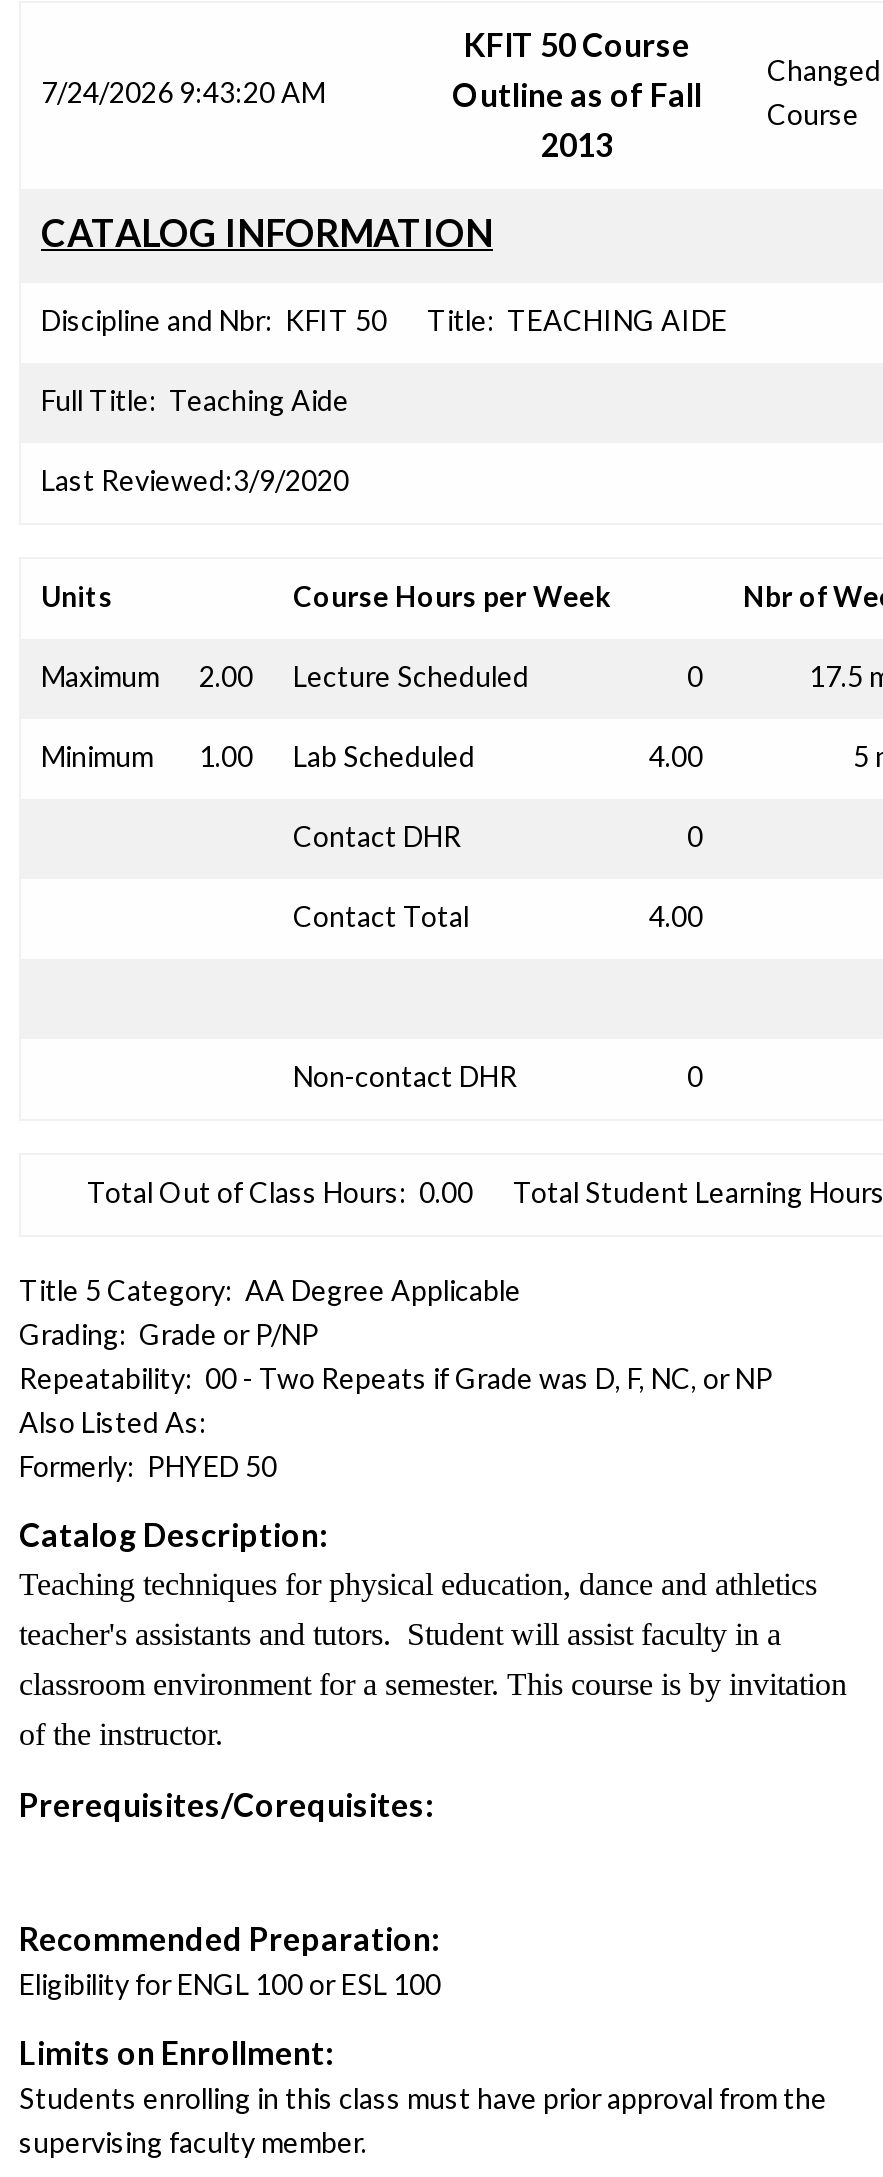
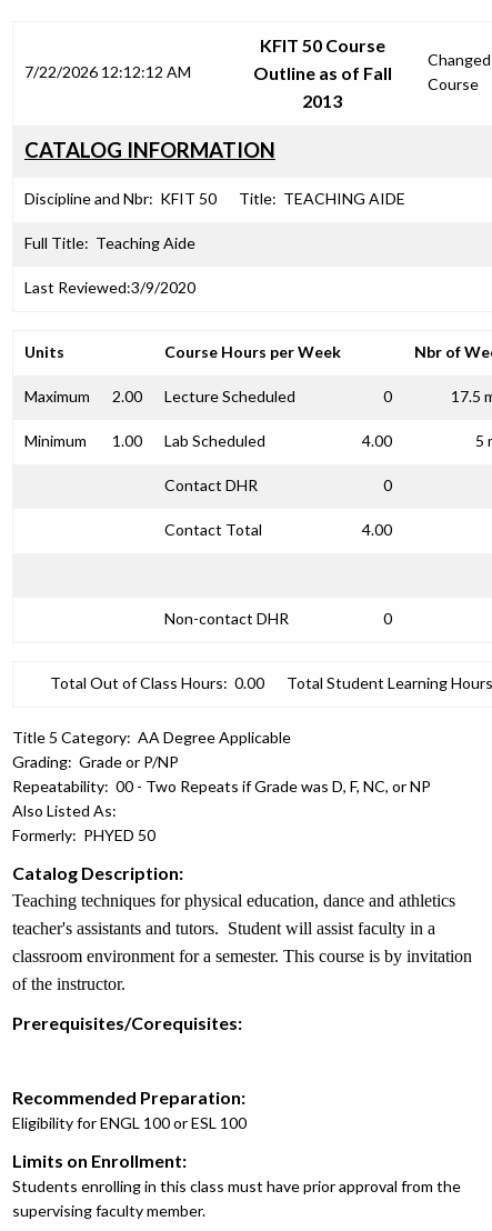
[41,75,325,109] 7/24/2026 9:43:20 AM -> [24,62,191,81] 7/22/2026 12:12:12 AM

